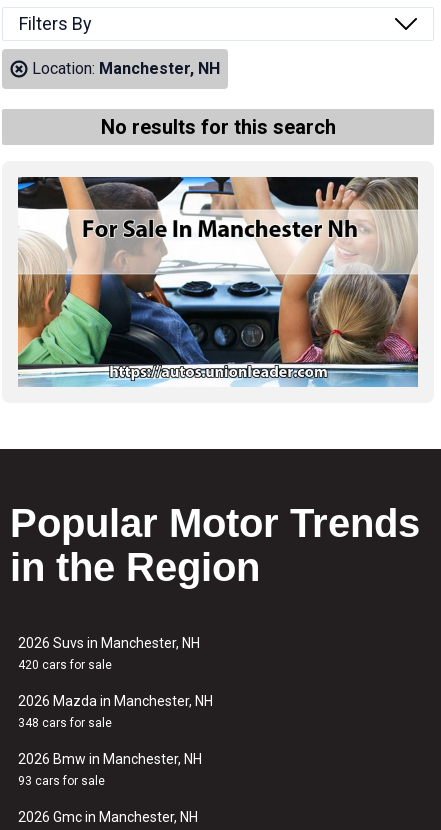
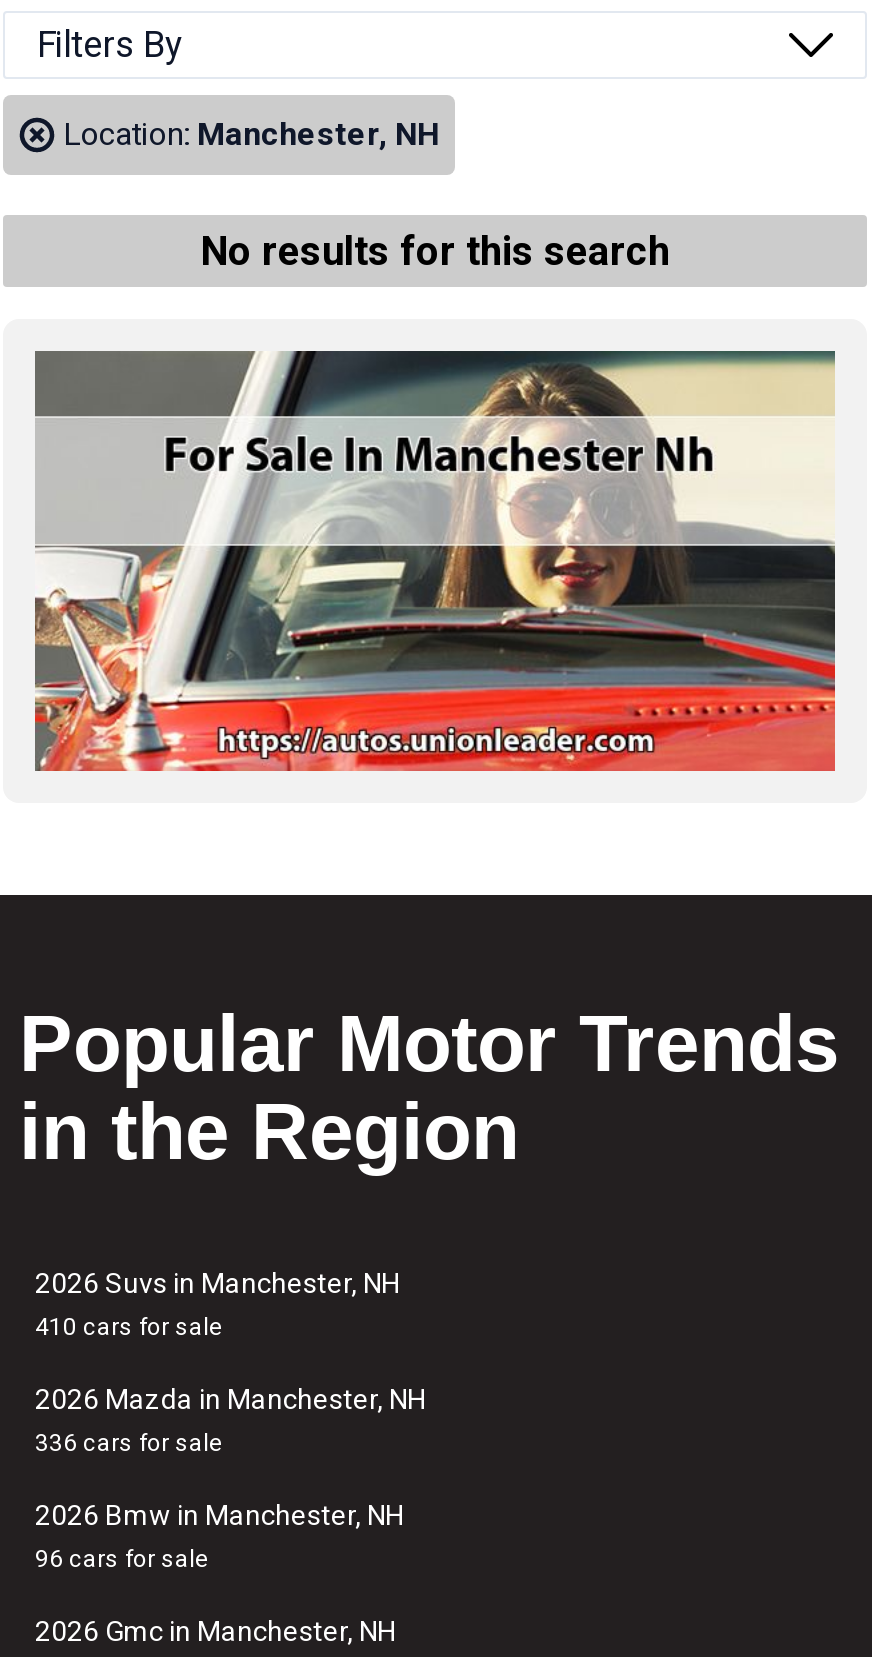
[17,176,419,388] [image] -> [33,349,837,773] [image]
[18,658,112,672] 420 cars for sale -> [35,1313,223,1341] 410 cars for sale
[18,716,112,730] 348 cars for sale -> [35,1429,223,1457] 336 cars for sale
[18,774,105,788] 93 cars for sale -> [35,1545,209,1573] 96 cars for sale

